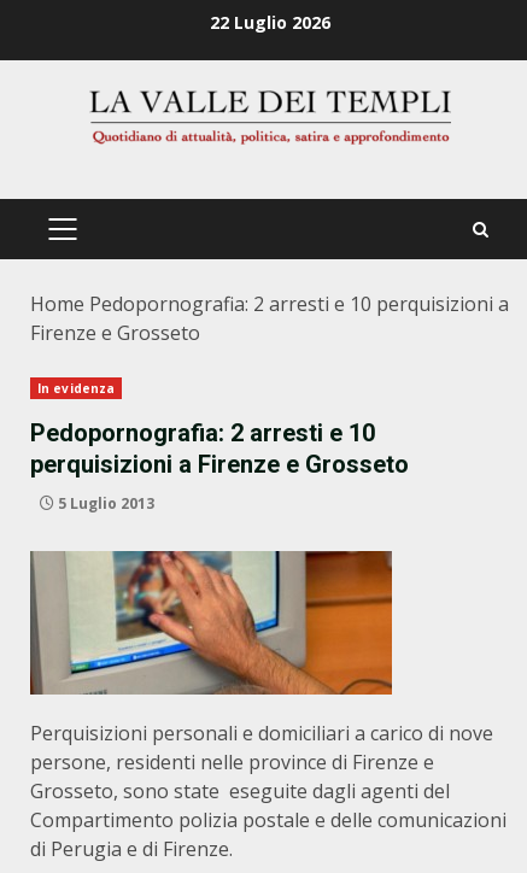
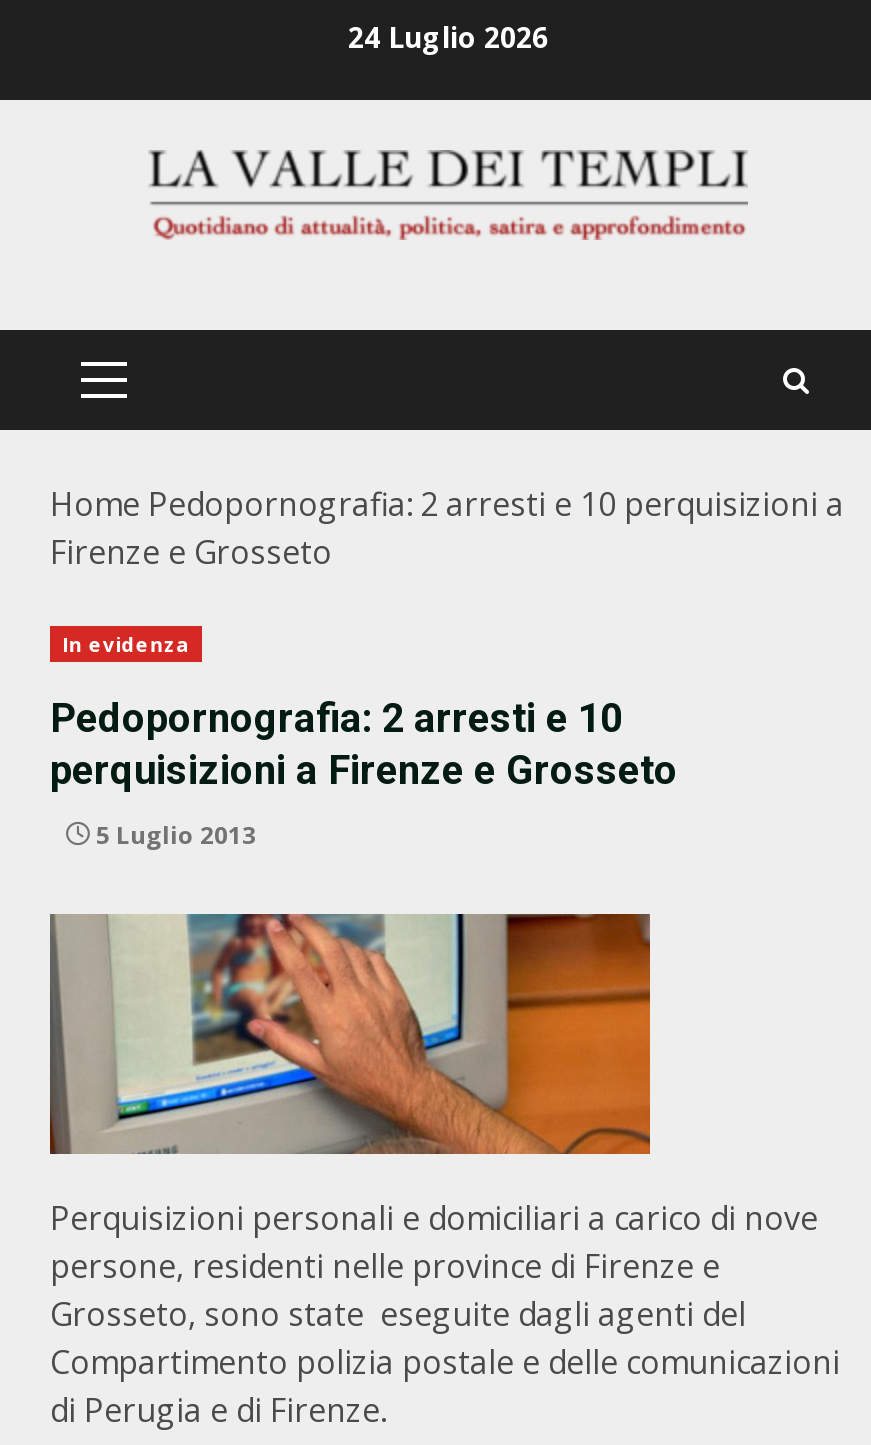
[210,10,330,33] 22 Luglio 2026 -> [348,17,548,55] 24 Luglio 2026

